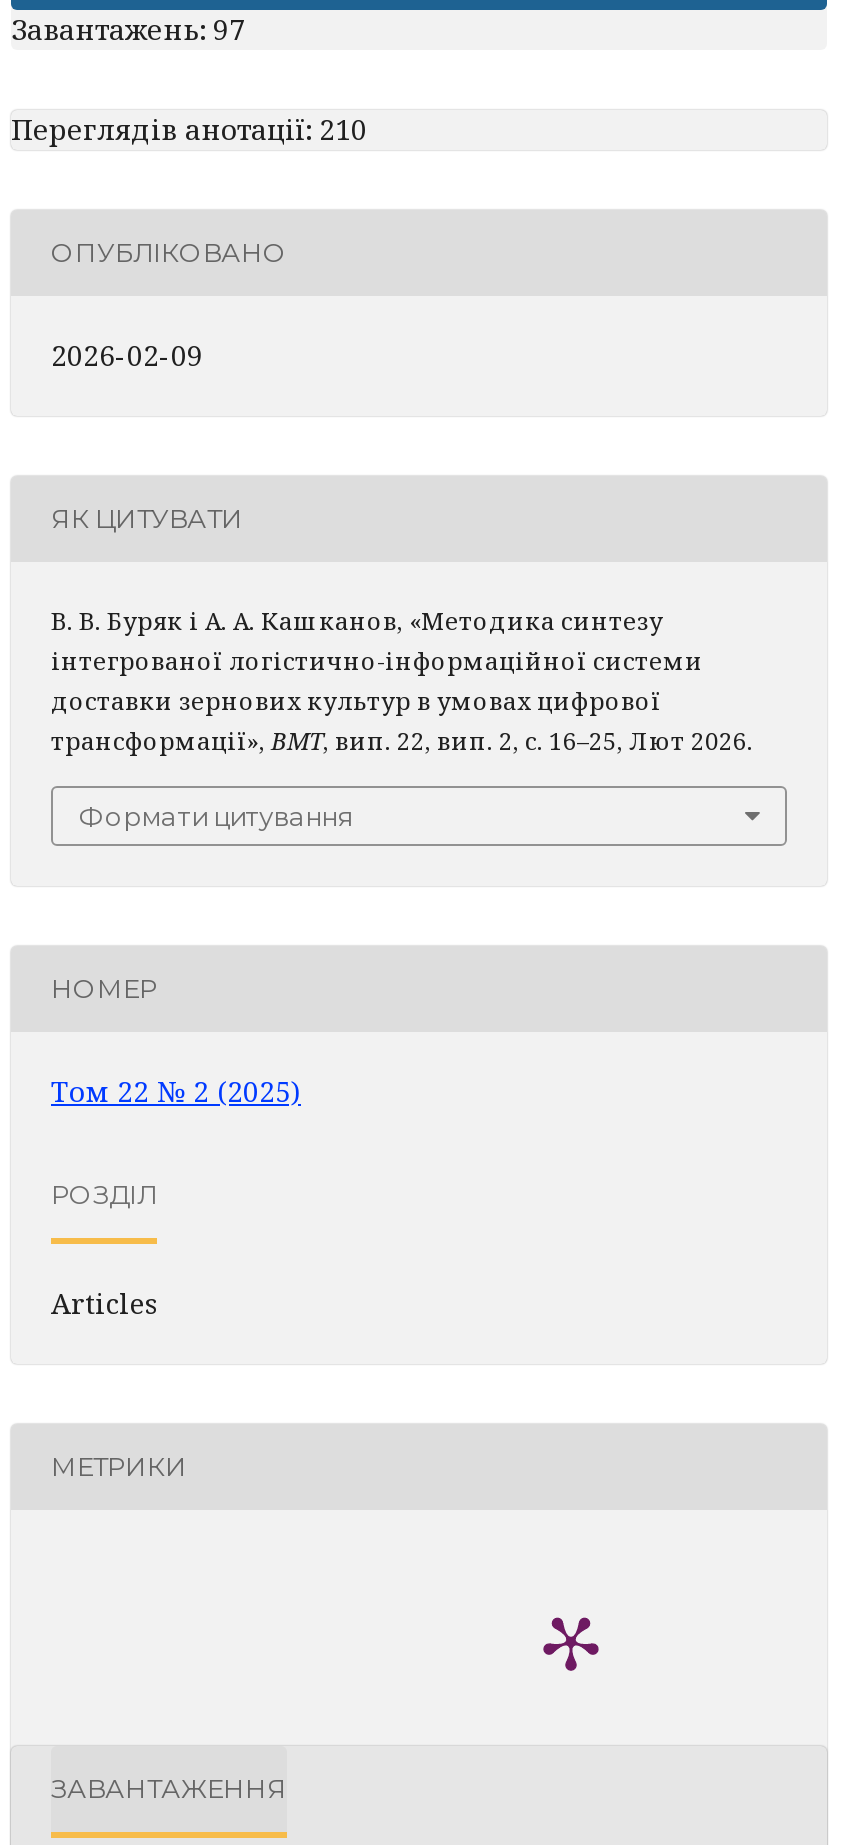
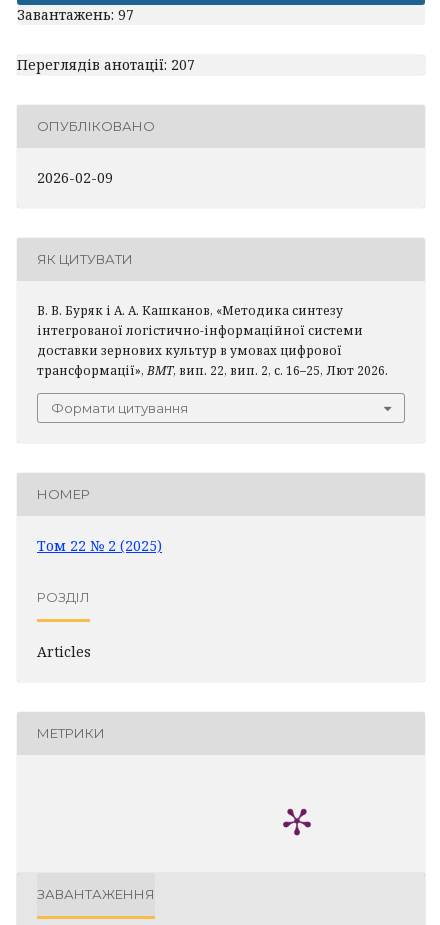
[11,109,367,147] Переглядів анотації: 210 -> [17,55,195,74] Переглядів анотації: 207

